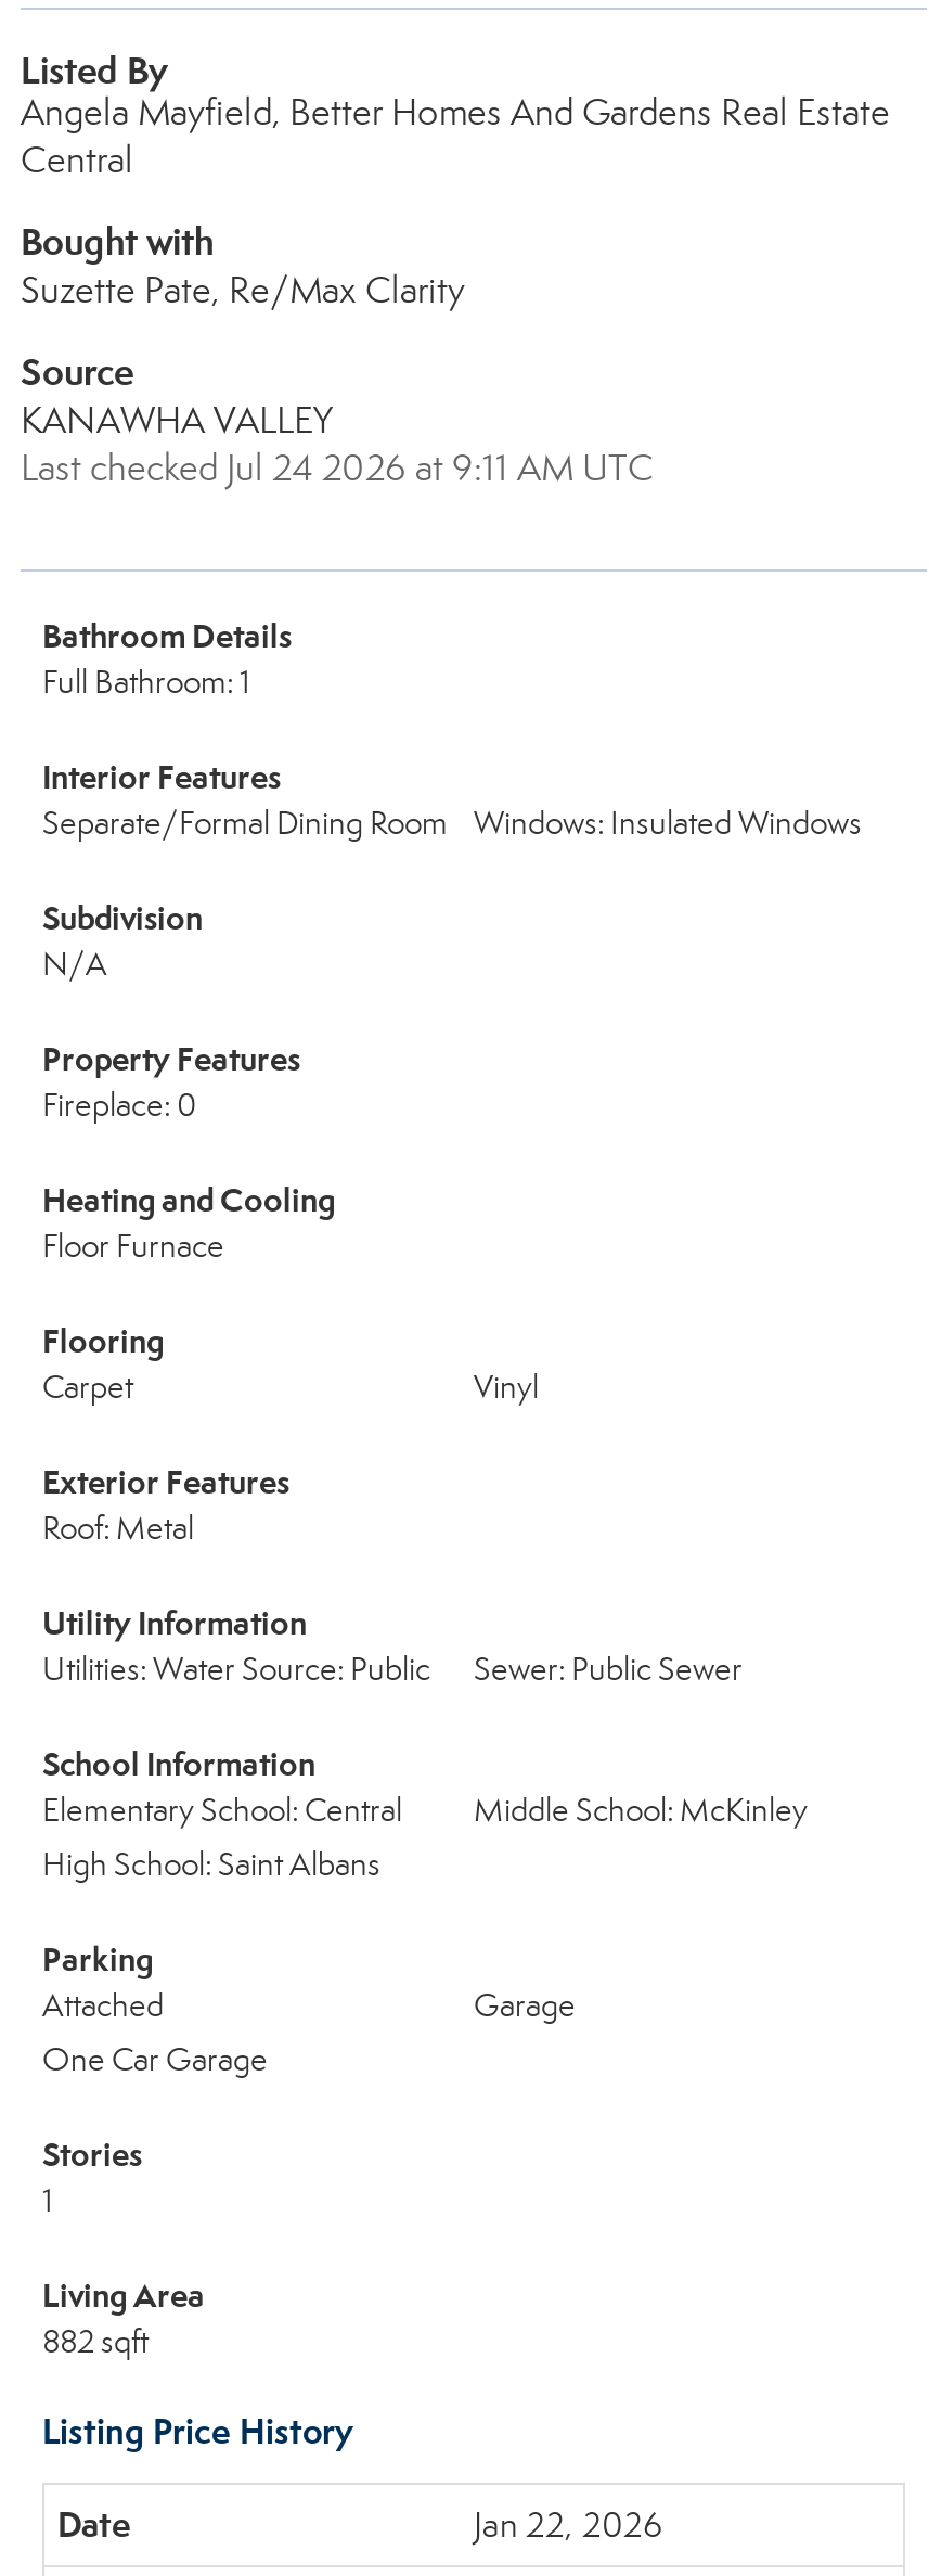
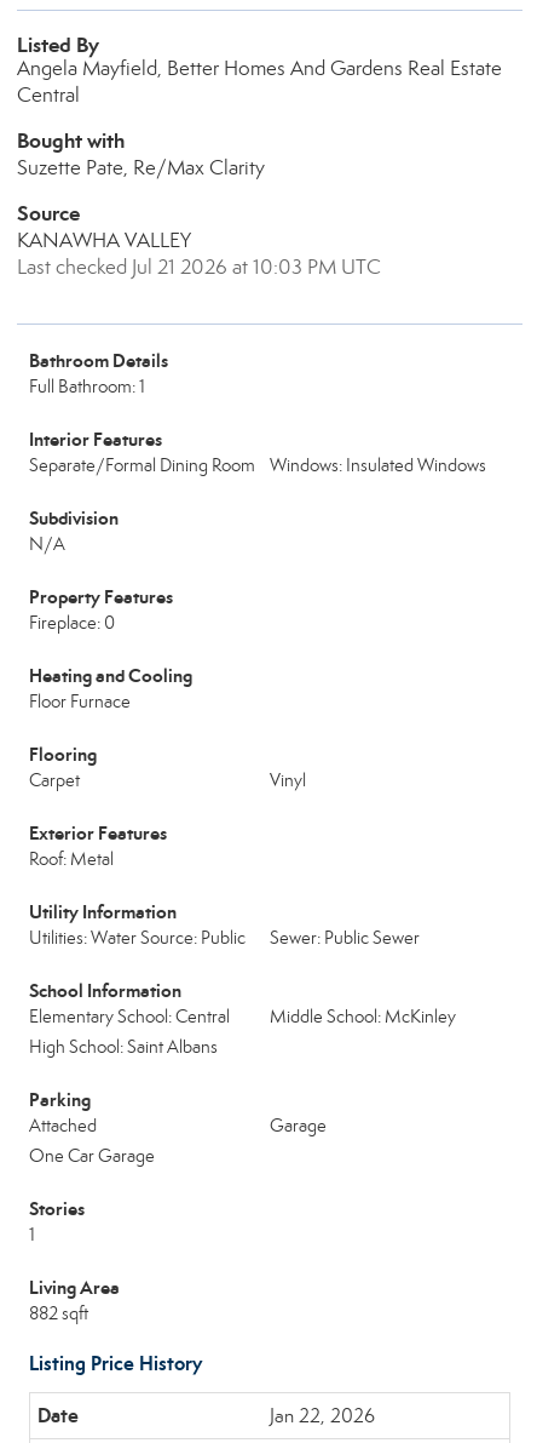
[21,446,654,491] Last checked Jul 24 2026 at 9:11 AM UTC -> [17,254,381,280] Last checked Jul 21 2026 at 10:03 PM UTC

